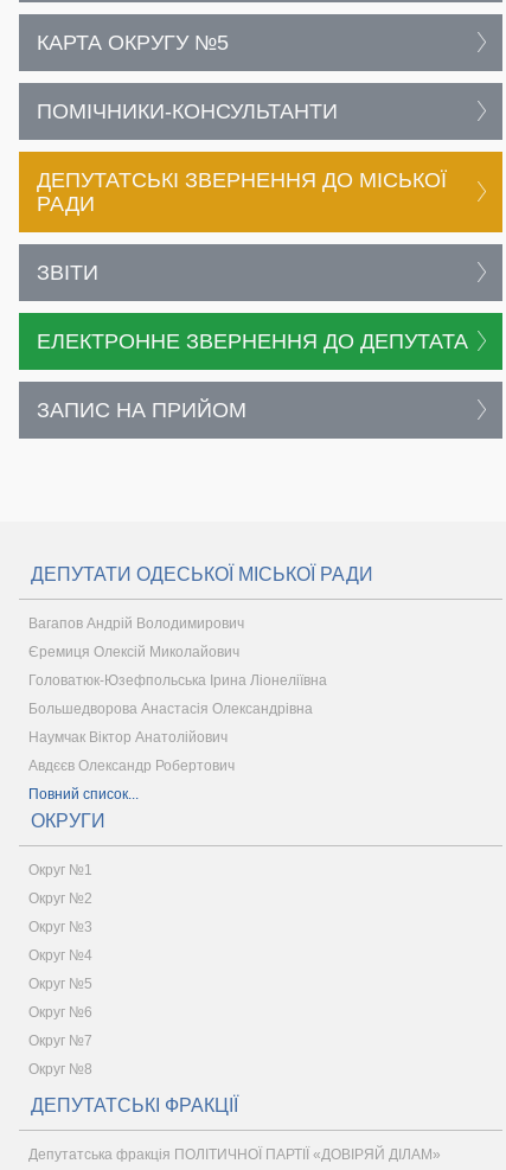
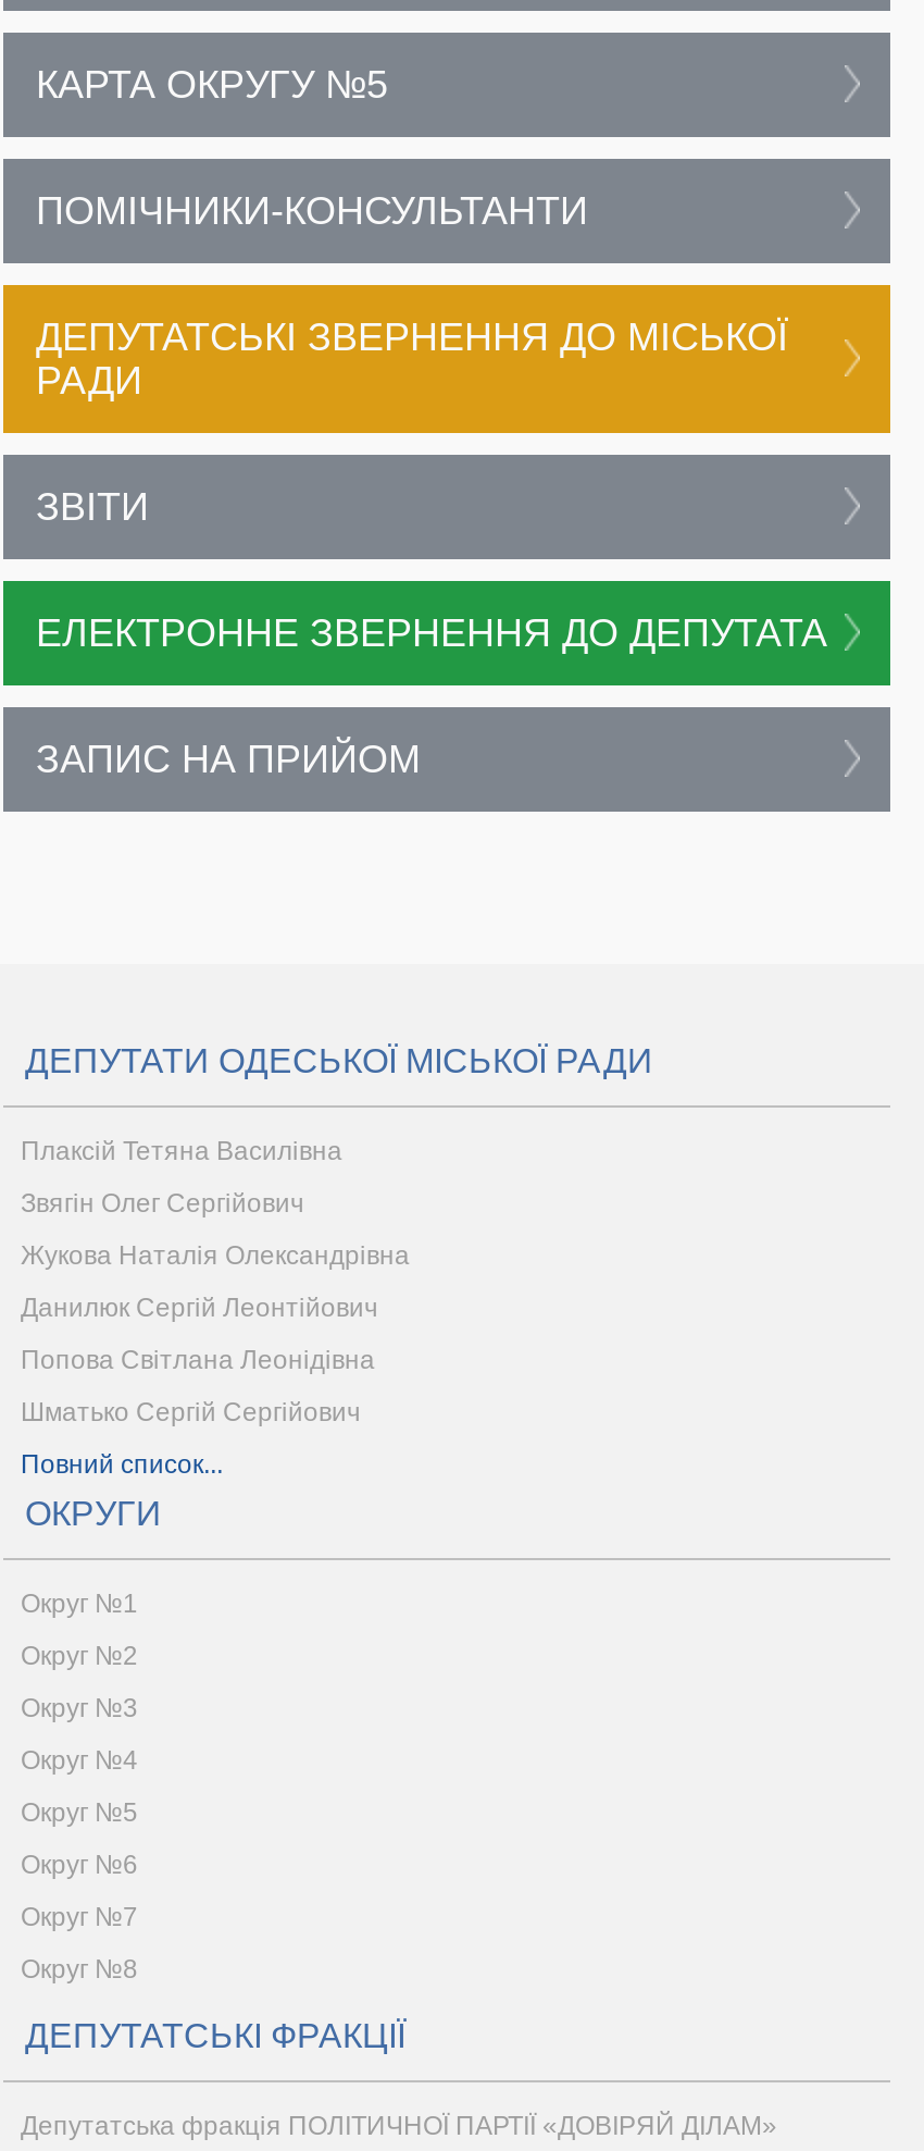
[28,615,244,632] Вагапов Андрій Володимирович -> [21,1135,342,1166] Плаксій Тетяна Василівна
[28,643,239,660] Єремиця Олексій Миколайович -> [21,1188,303,1218] Звягін Олег Сергійович
[28,672,327,688] Головатюк-Юзефпольська Ірина Ліонеліївна -> [21,1240,410,1270] Жукова Наталія Олександрівна
[28,700,313,717] Большедворова Анастасія Олександрівна -> [21,1292,377,1323] Данилюк Сергій Леонтійович
[28,729,228,745] Наумчак Віктор Анатолійович -> [21,1344,375,1375] Попова Світлана Леонідівна
[28,757,235,774] Авдєєв Олександр Робертович -> [21,1397,360,1427] Шматько Сергій Сергійович

